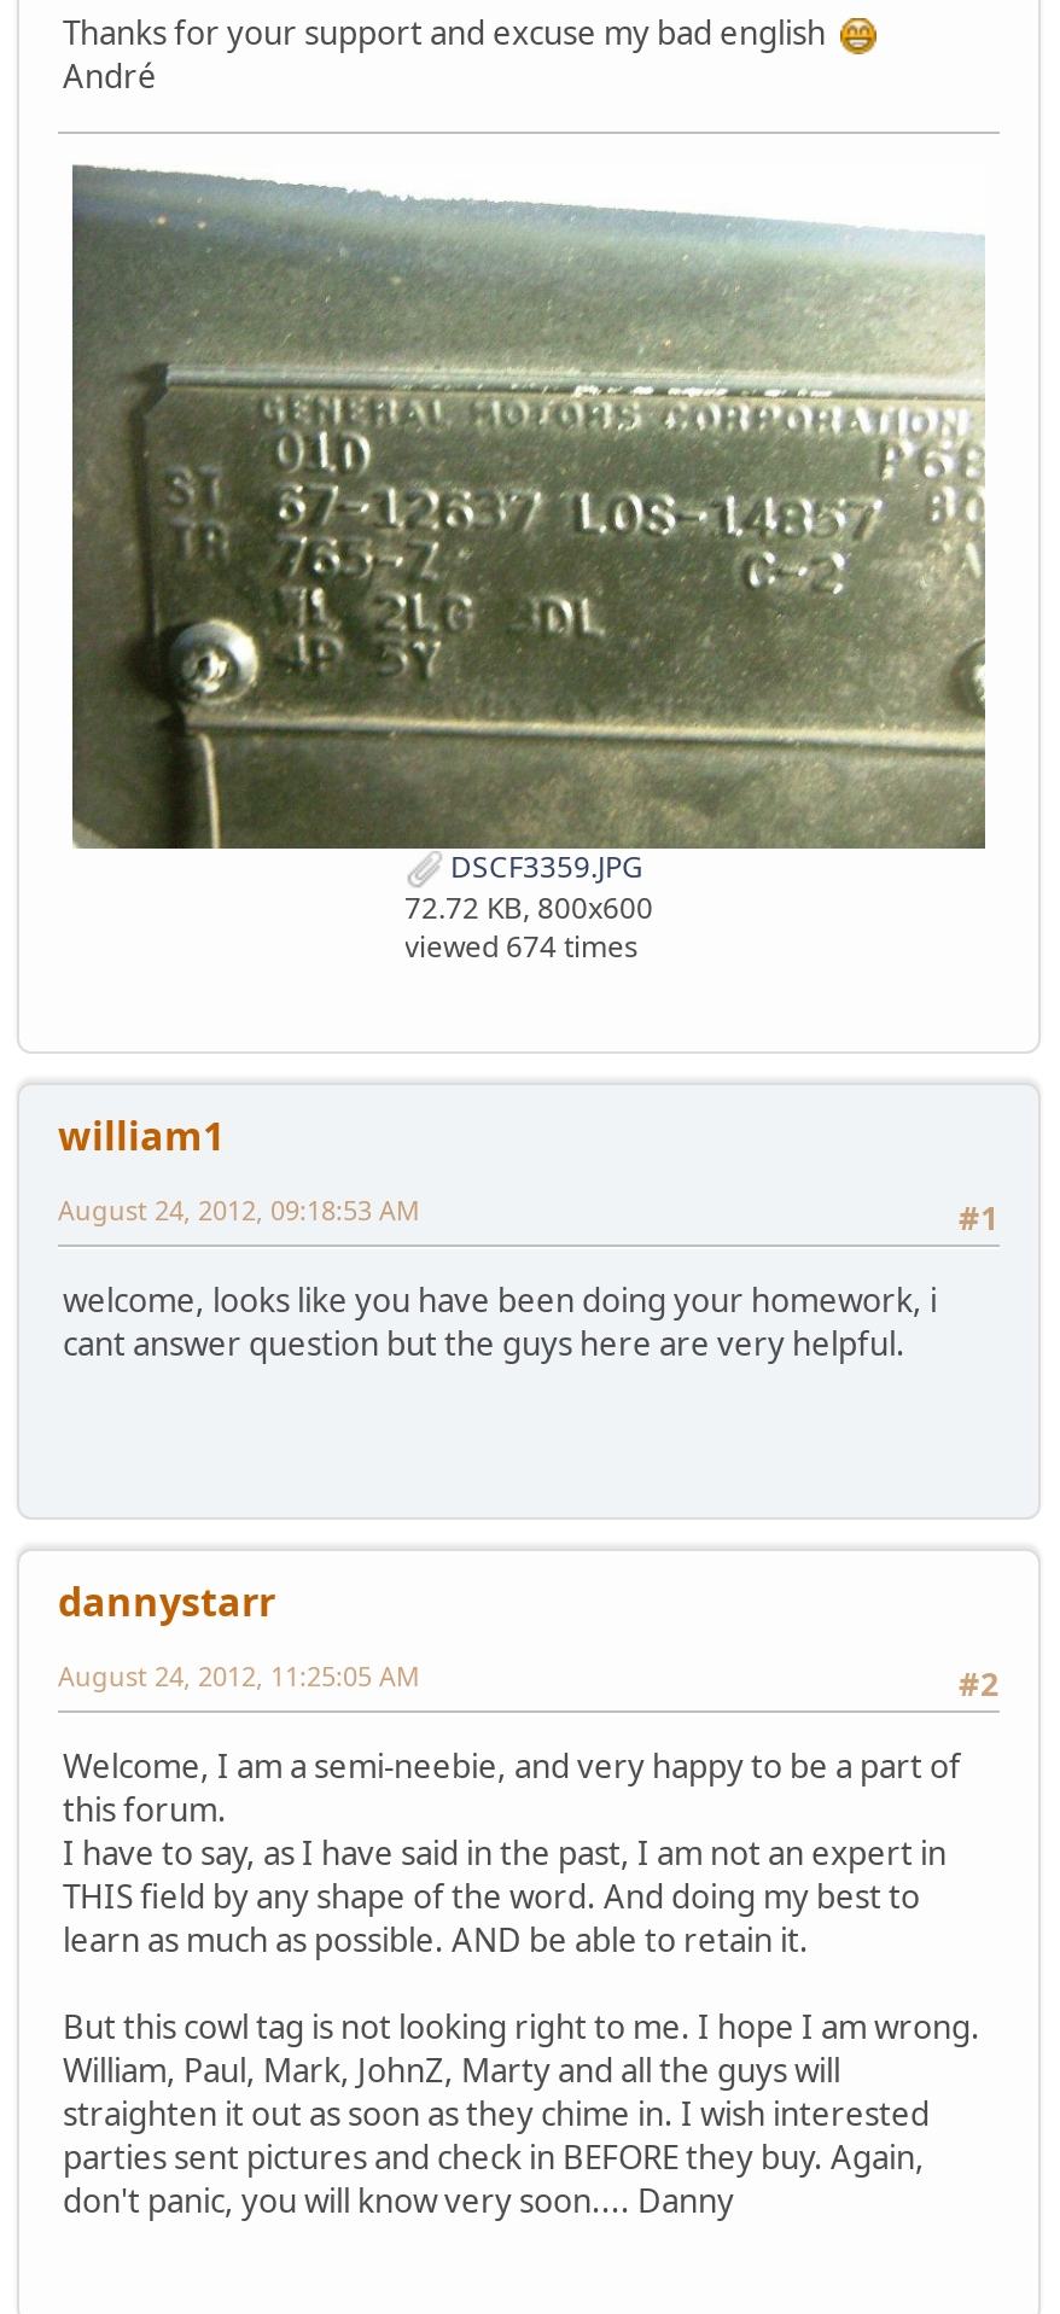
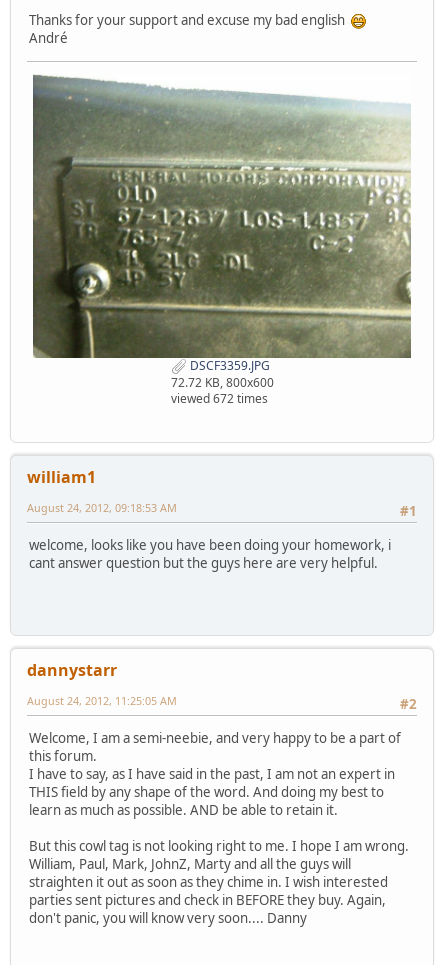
[404,925,639,966] viewed 674 times -> [170,390,267,407] viewed 672 times

